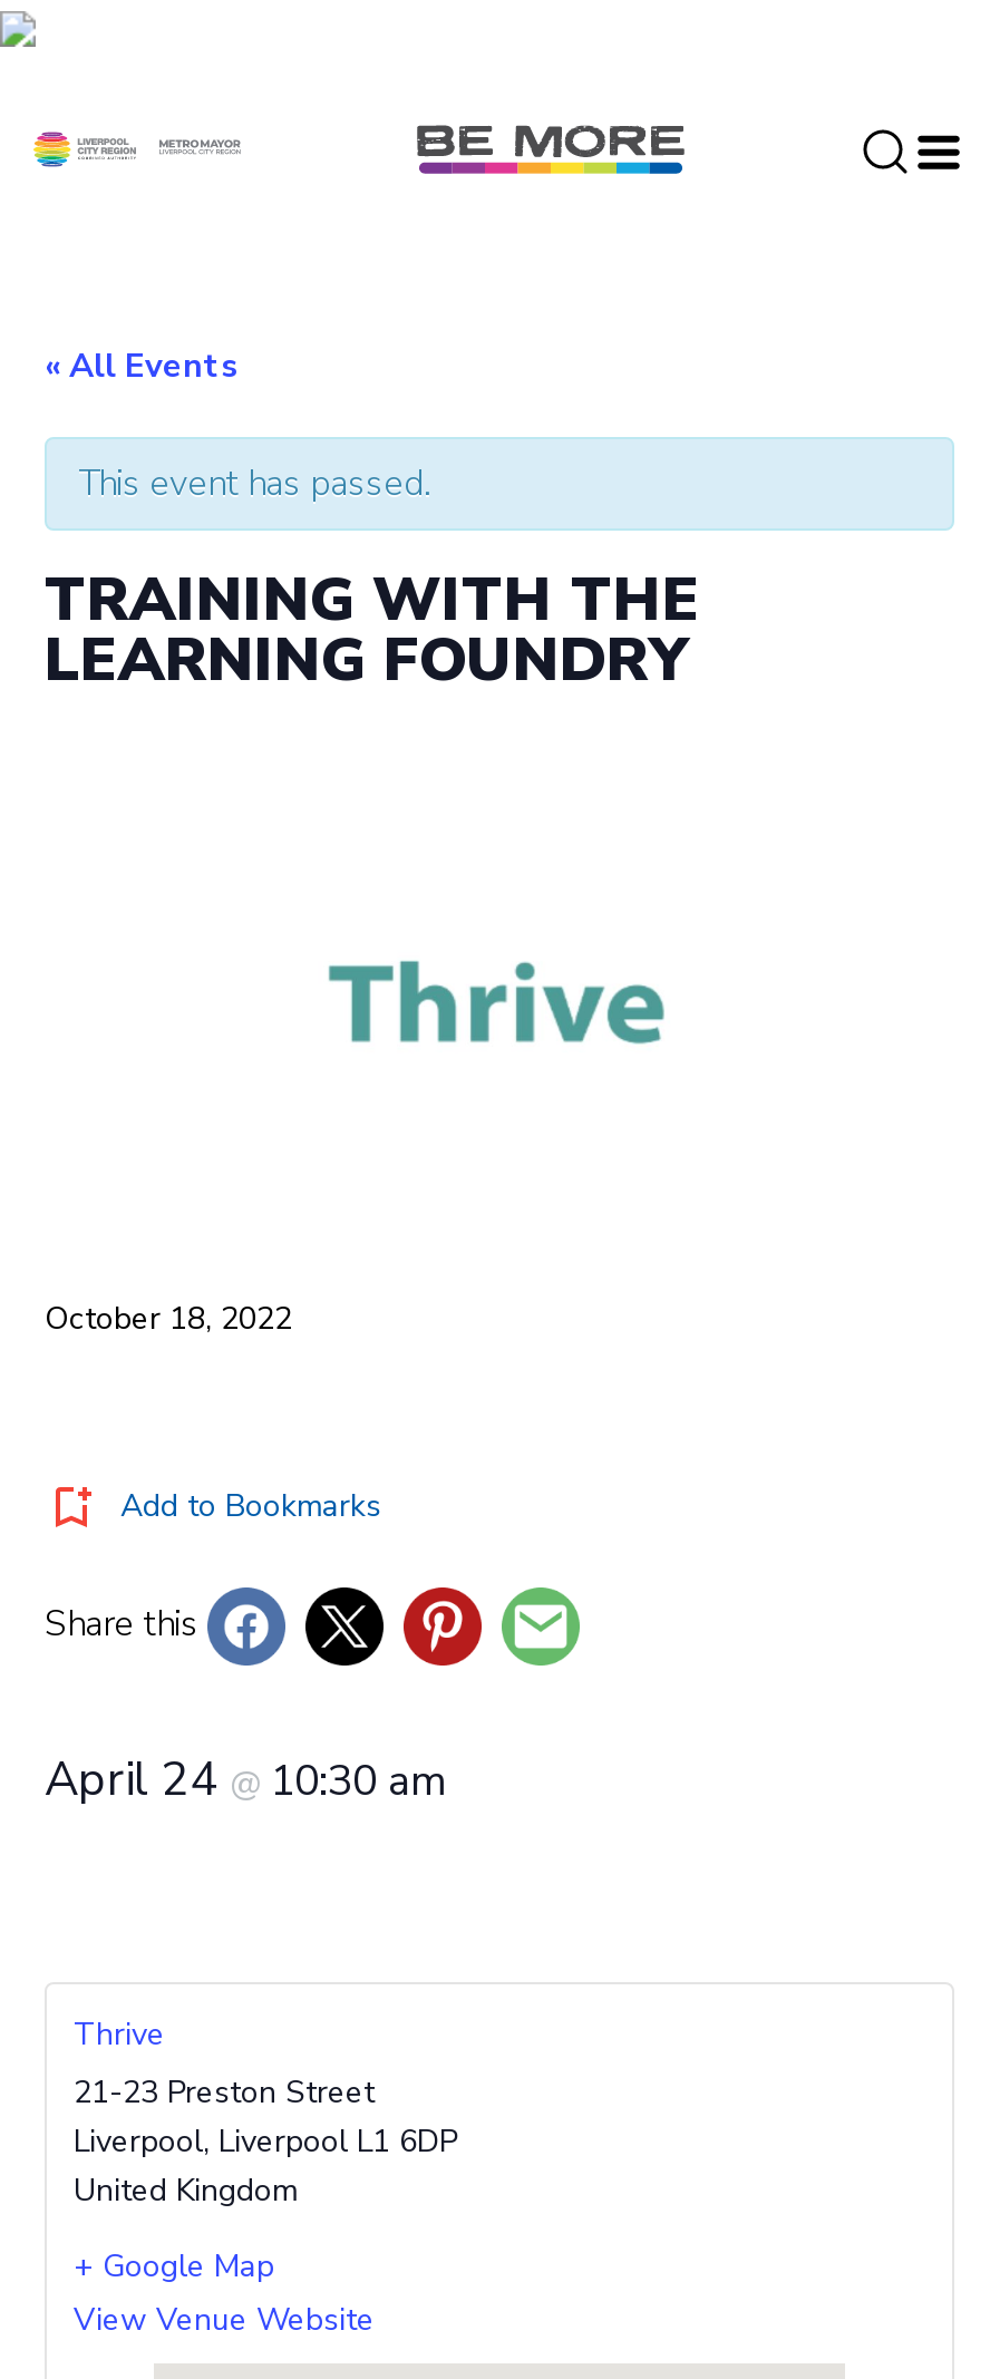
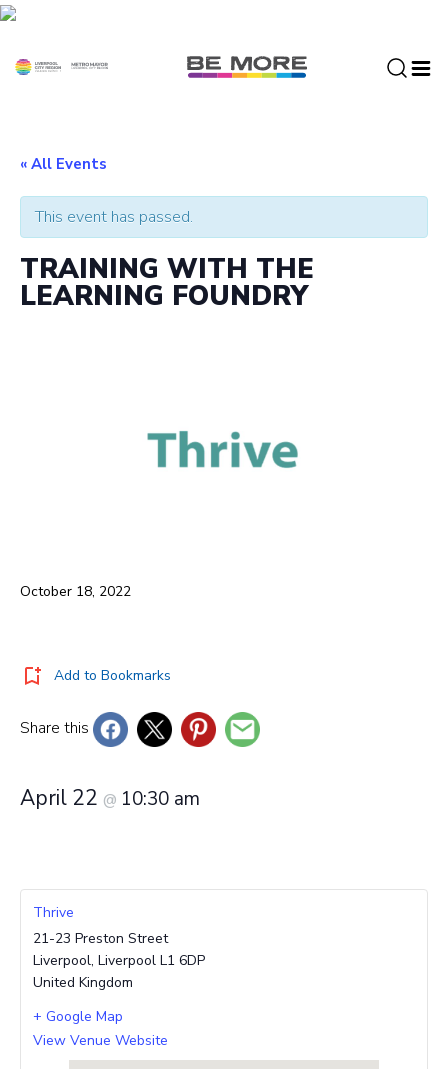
[45,1747,446,1809] April 24 @ 10:30 am -> [20,783,200,811] April 22 @ 10:30 am

